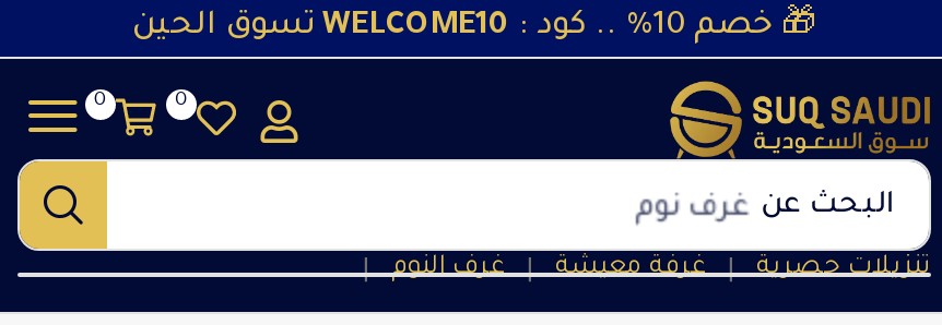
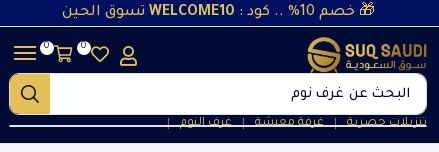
[597,189,894,222] البحث عن غرف طعام -> [291,87,410,102] البحث عن غرف نوم

